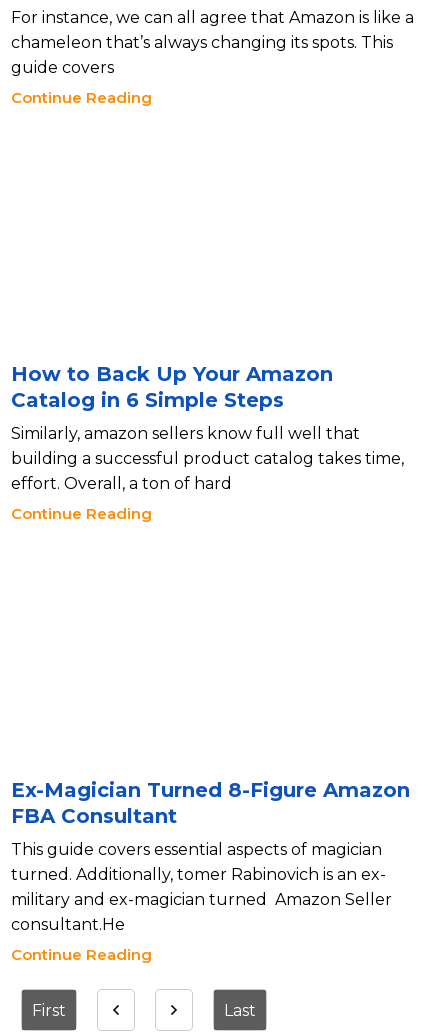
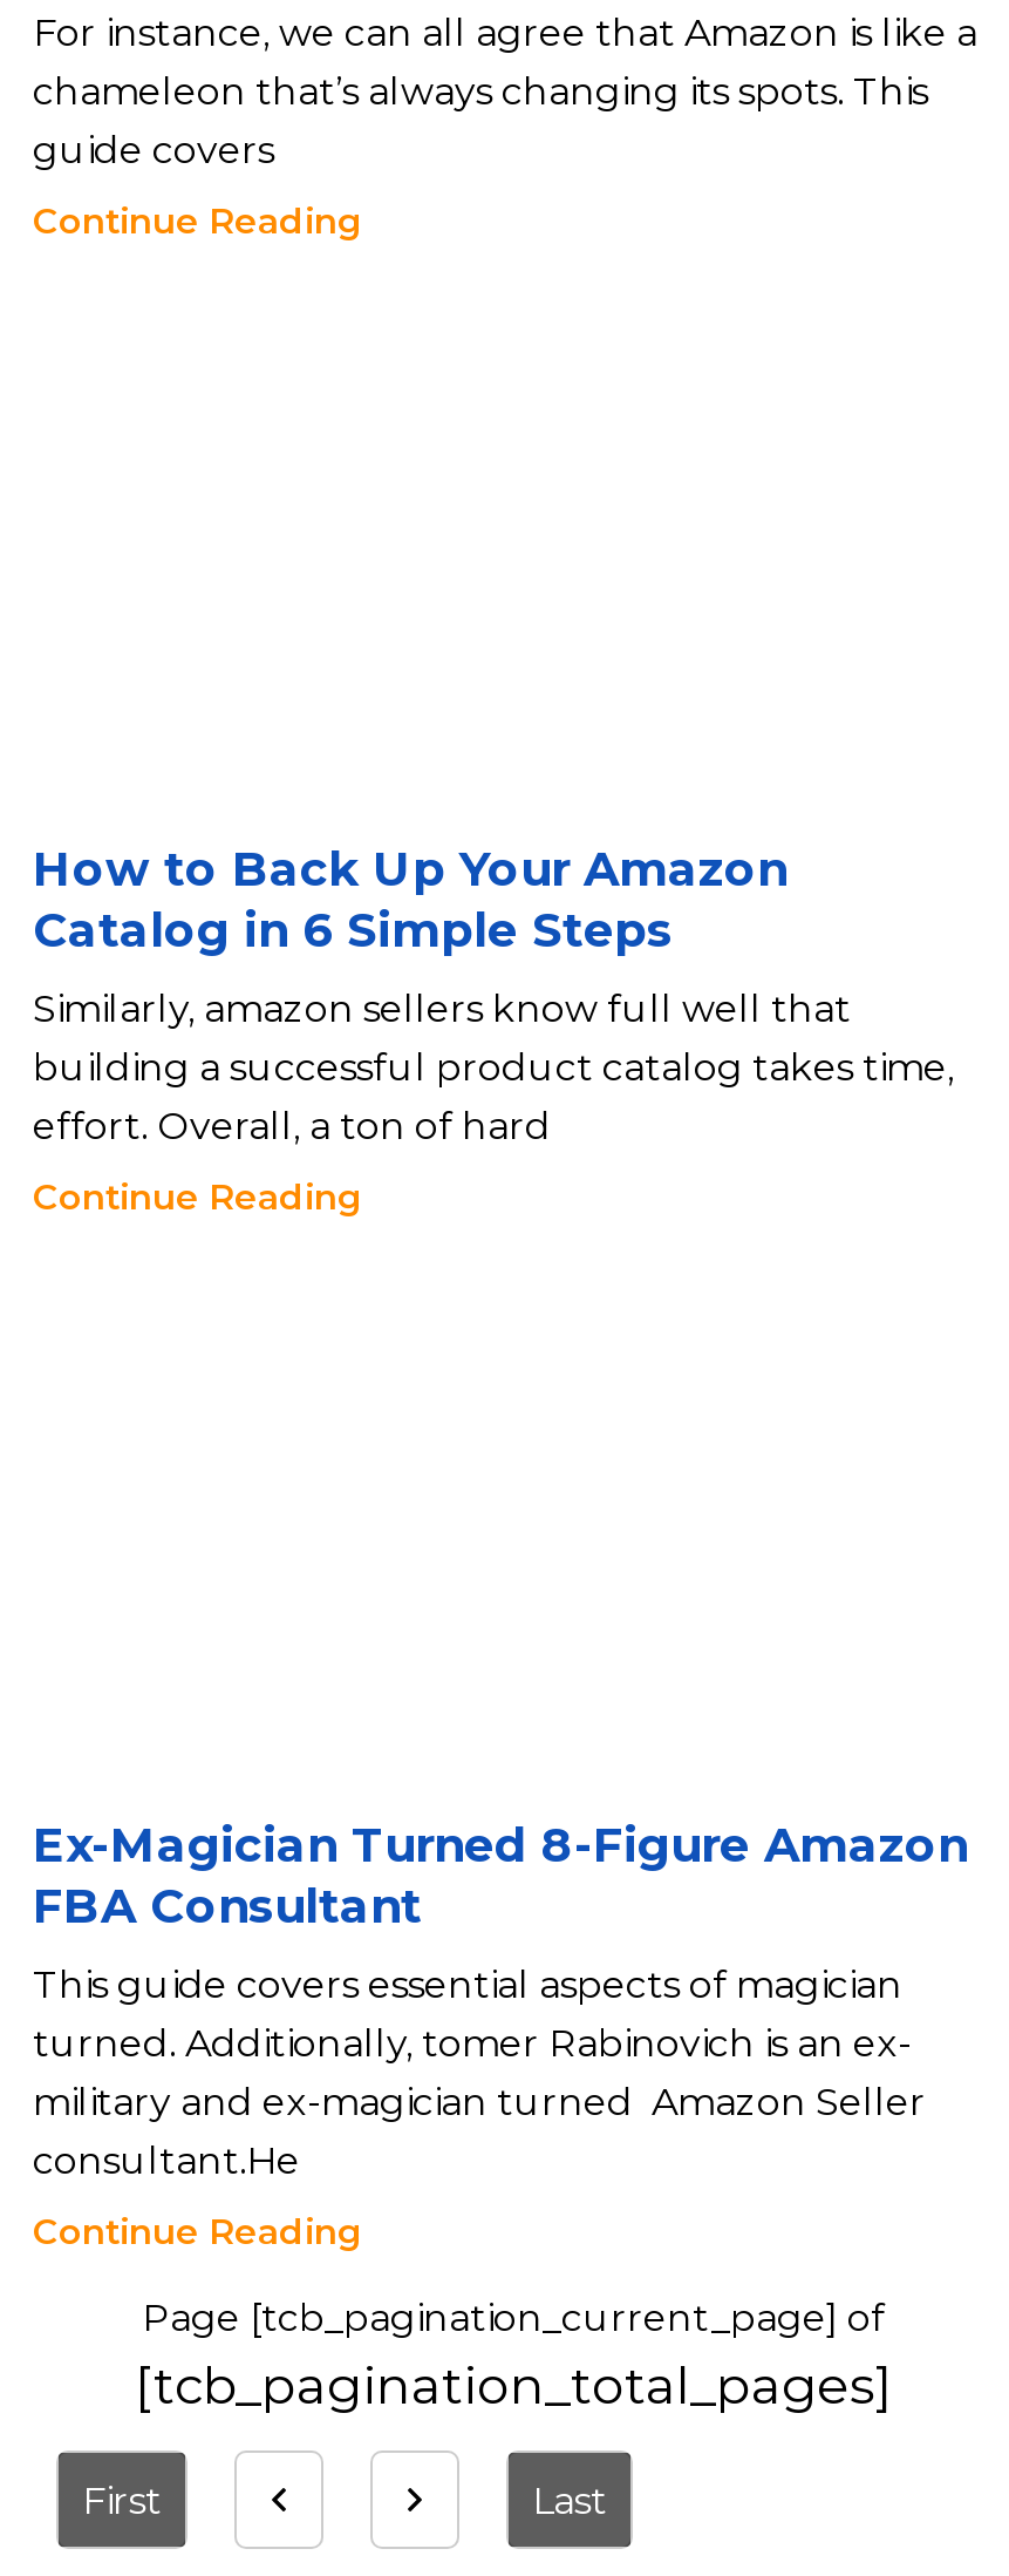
none -> [135,2296,892,2418] Page [tcb_pagination_current_page] of | [tcb_pagination_total_pages]

